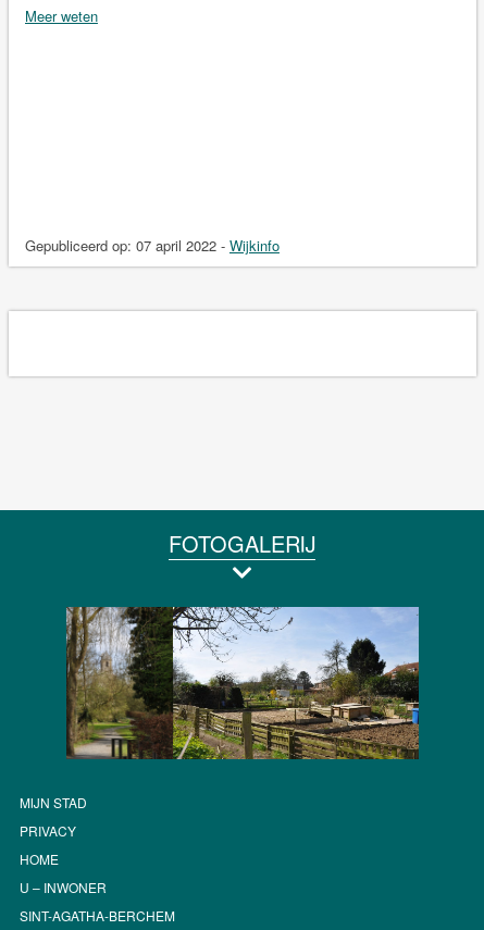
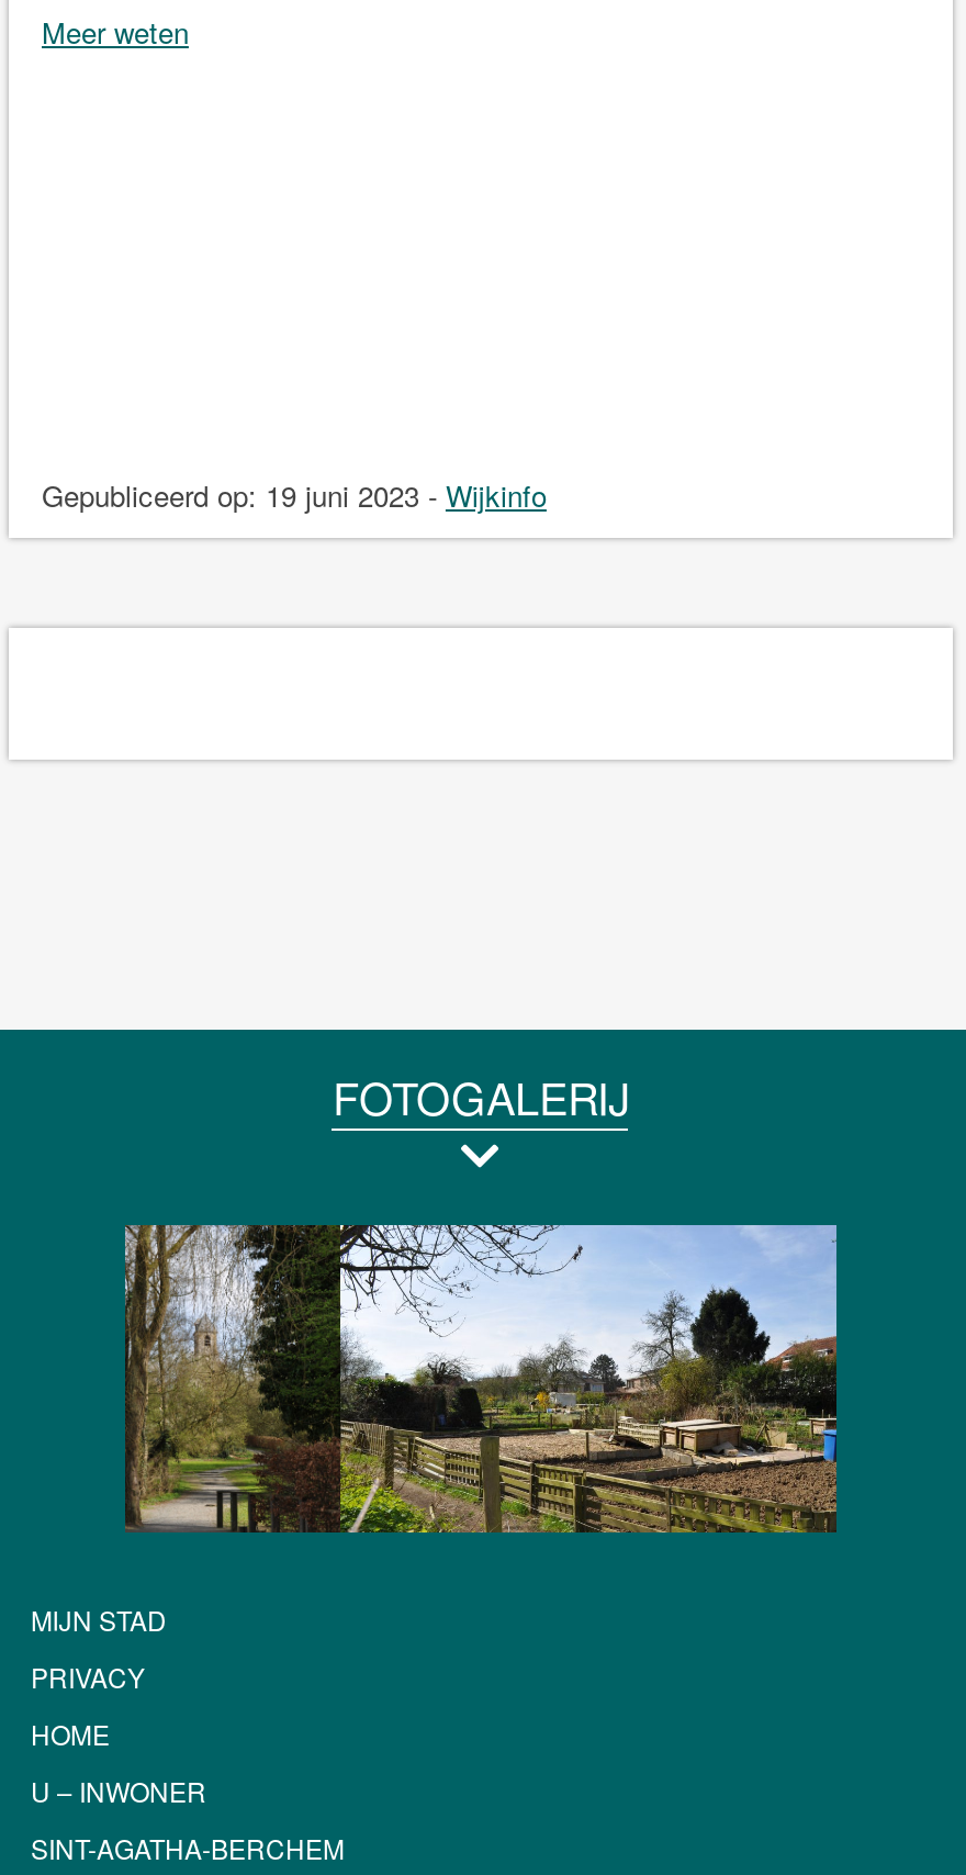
[25,235,280,255] Gepubliceerd op: 07 april 2022 - Wijkinfo -> [42,474,547,515] Gepubliceerd op: 19 juni 2023 - Wijkinfo

